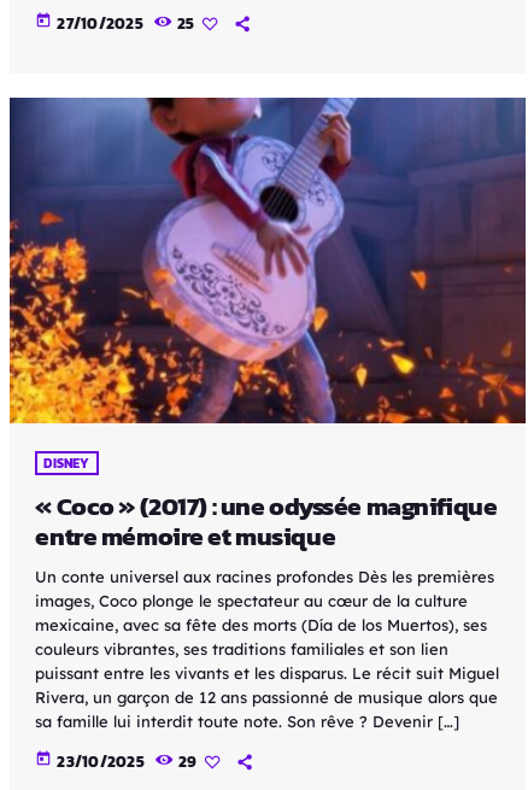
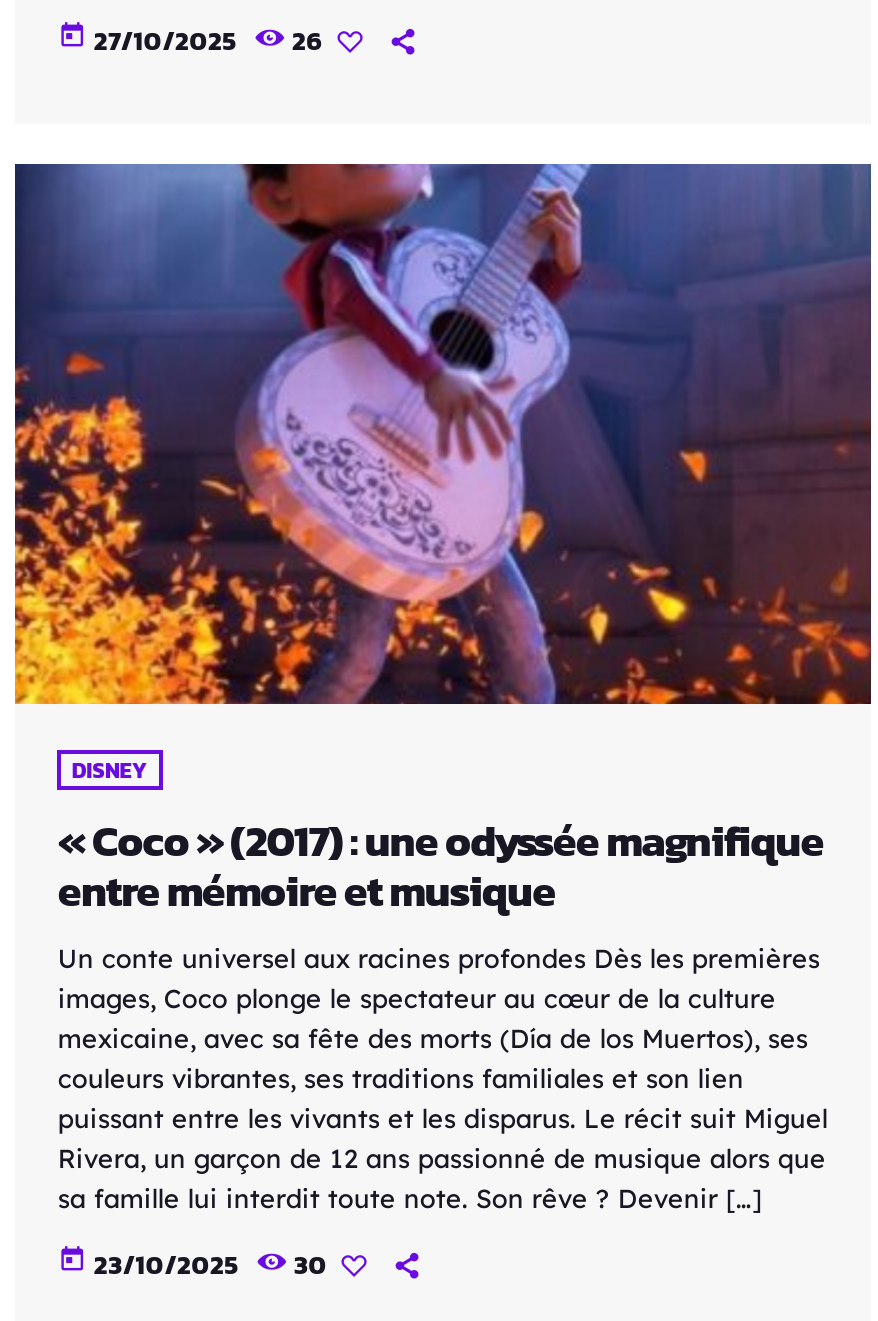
[177,12,194,35] 25 -> [292,21,323,59] 26
[178,750,197,773] 29 -> [294,1245,327,1283] 30

